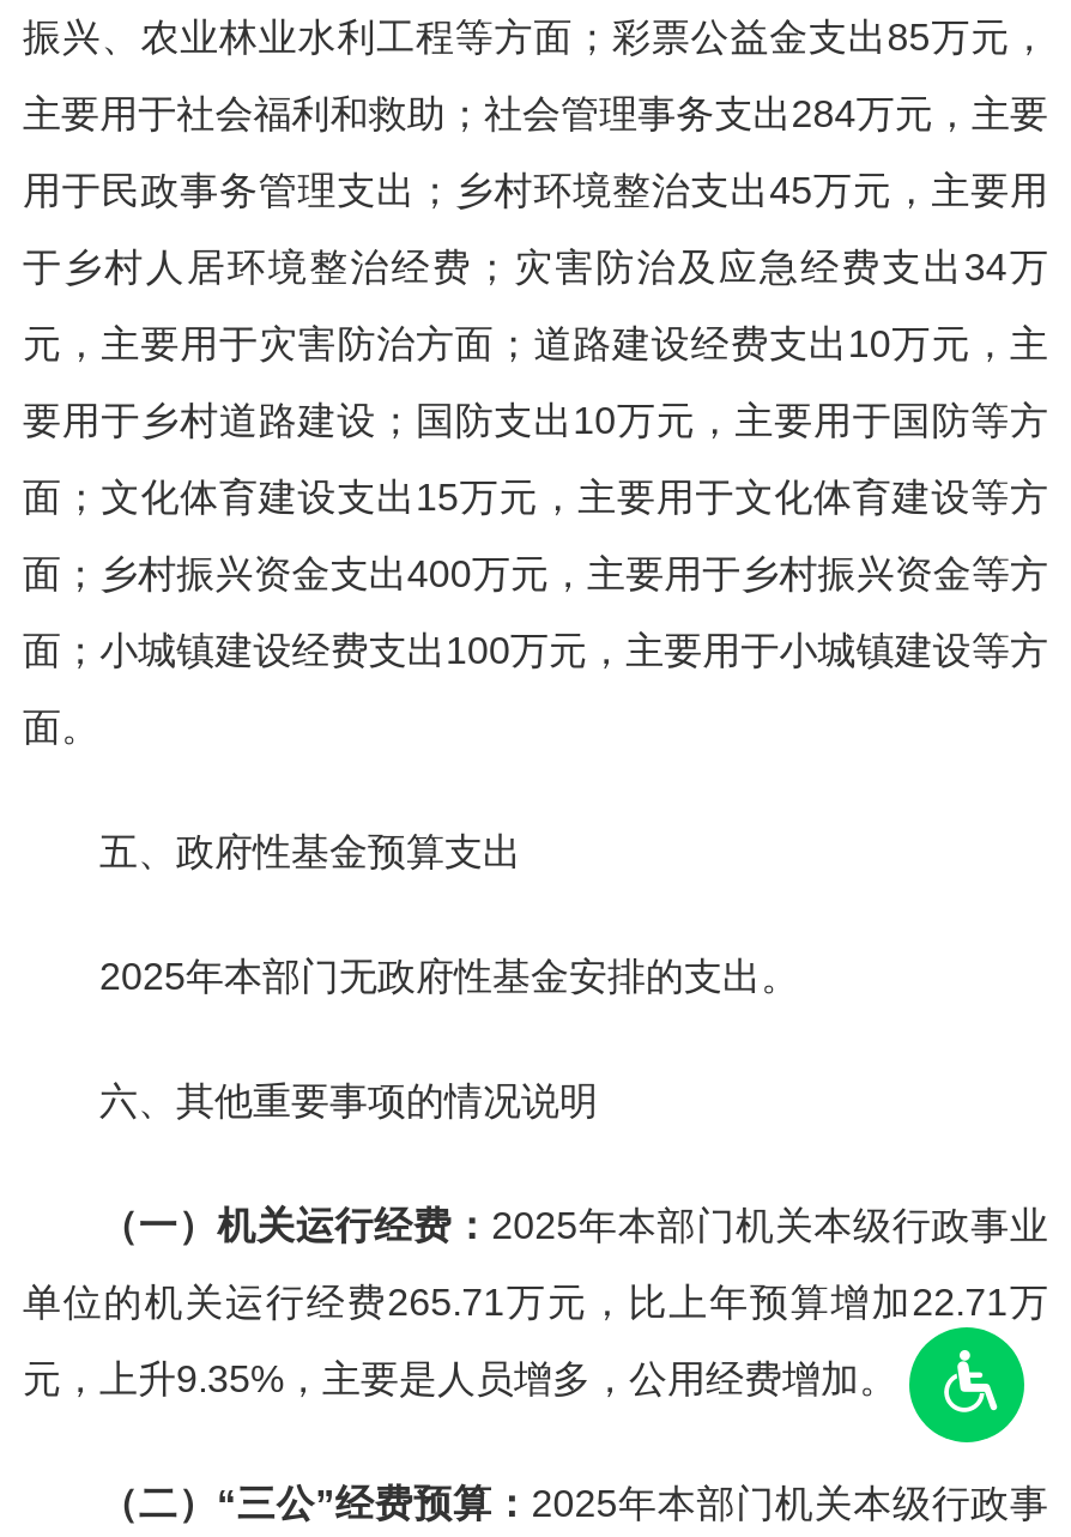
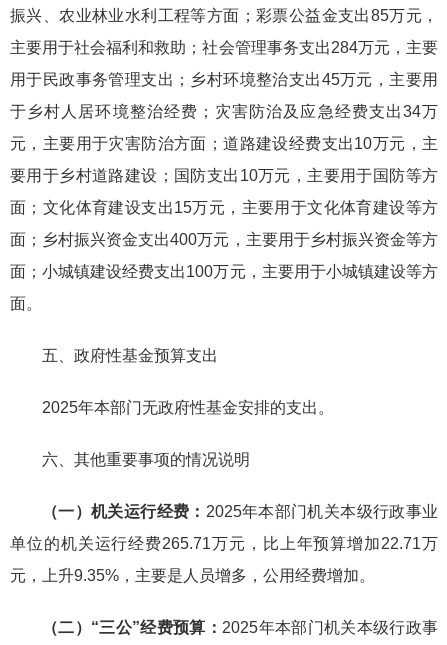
[907,1330,1027,1445] [image] -> none

